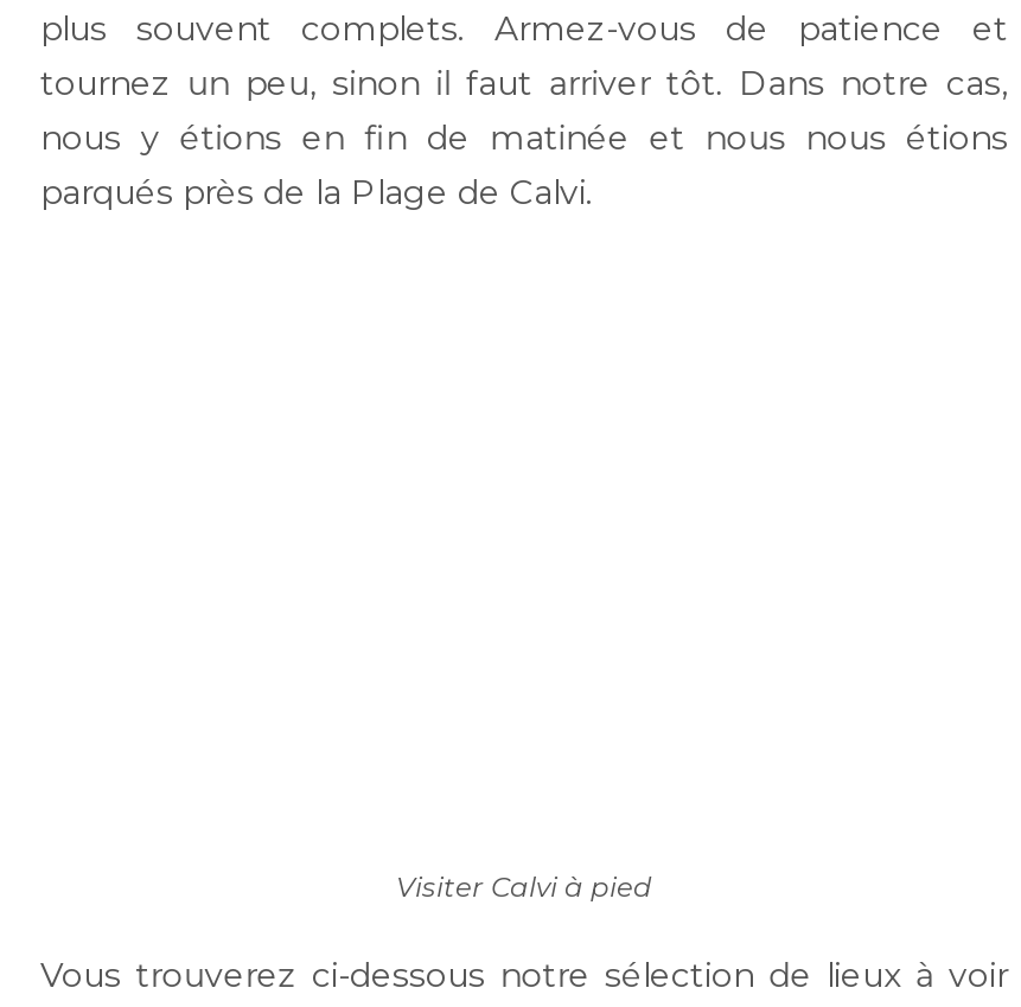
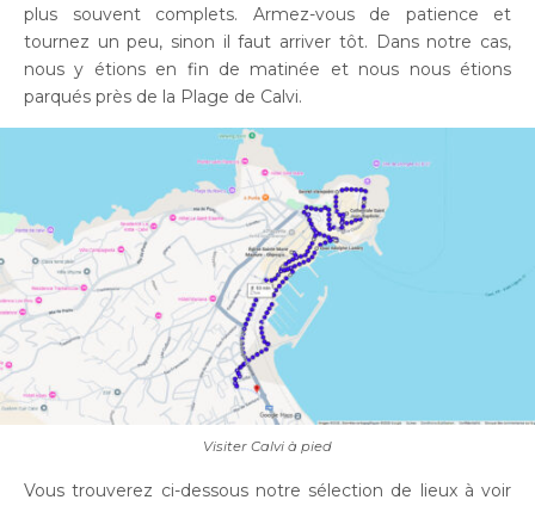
none -> [4,126,531,426] [image]

